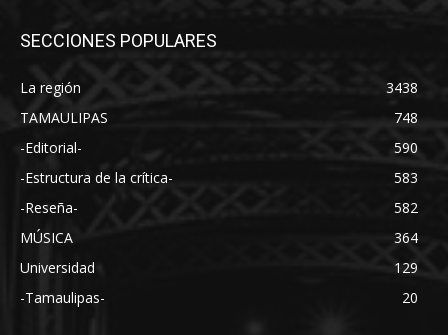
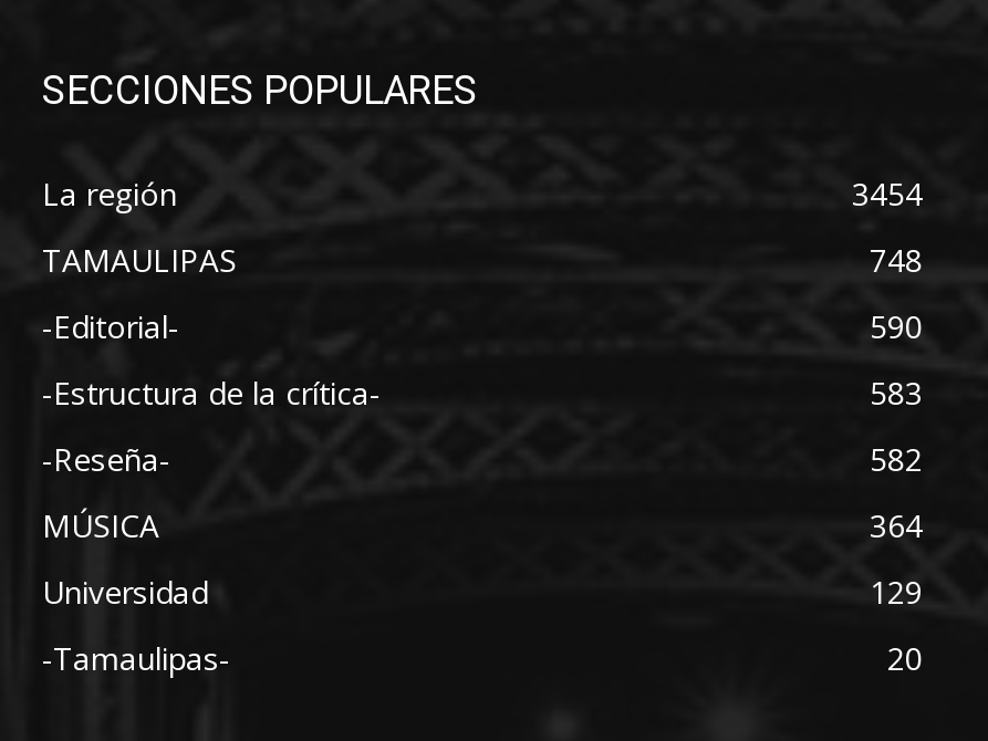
[386,78,418,97] 3438 -> [852,173,923,215] 3454

